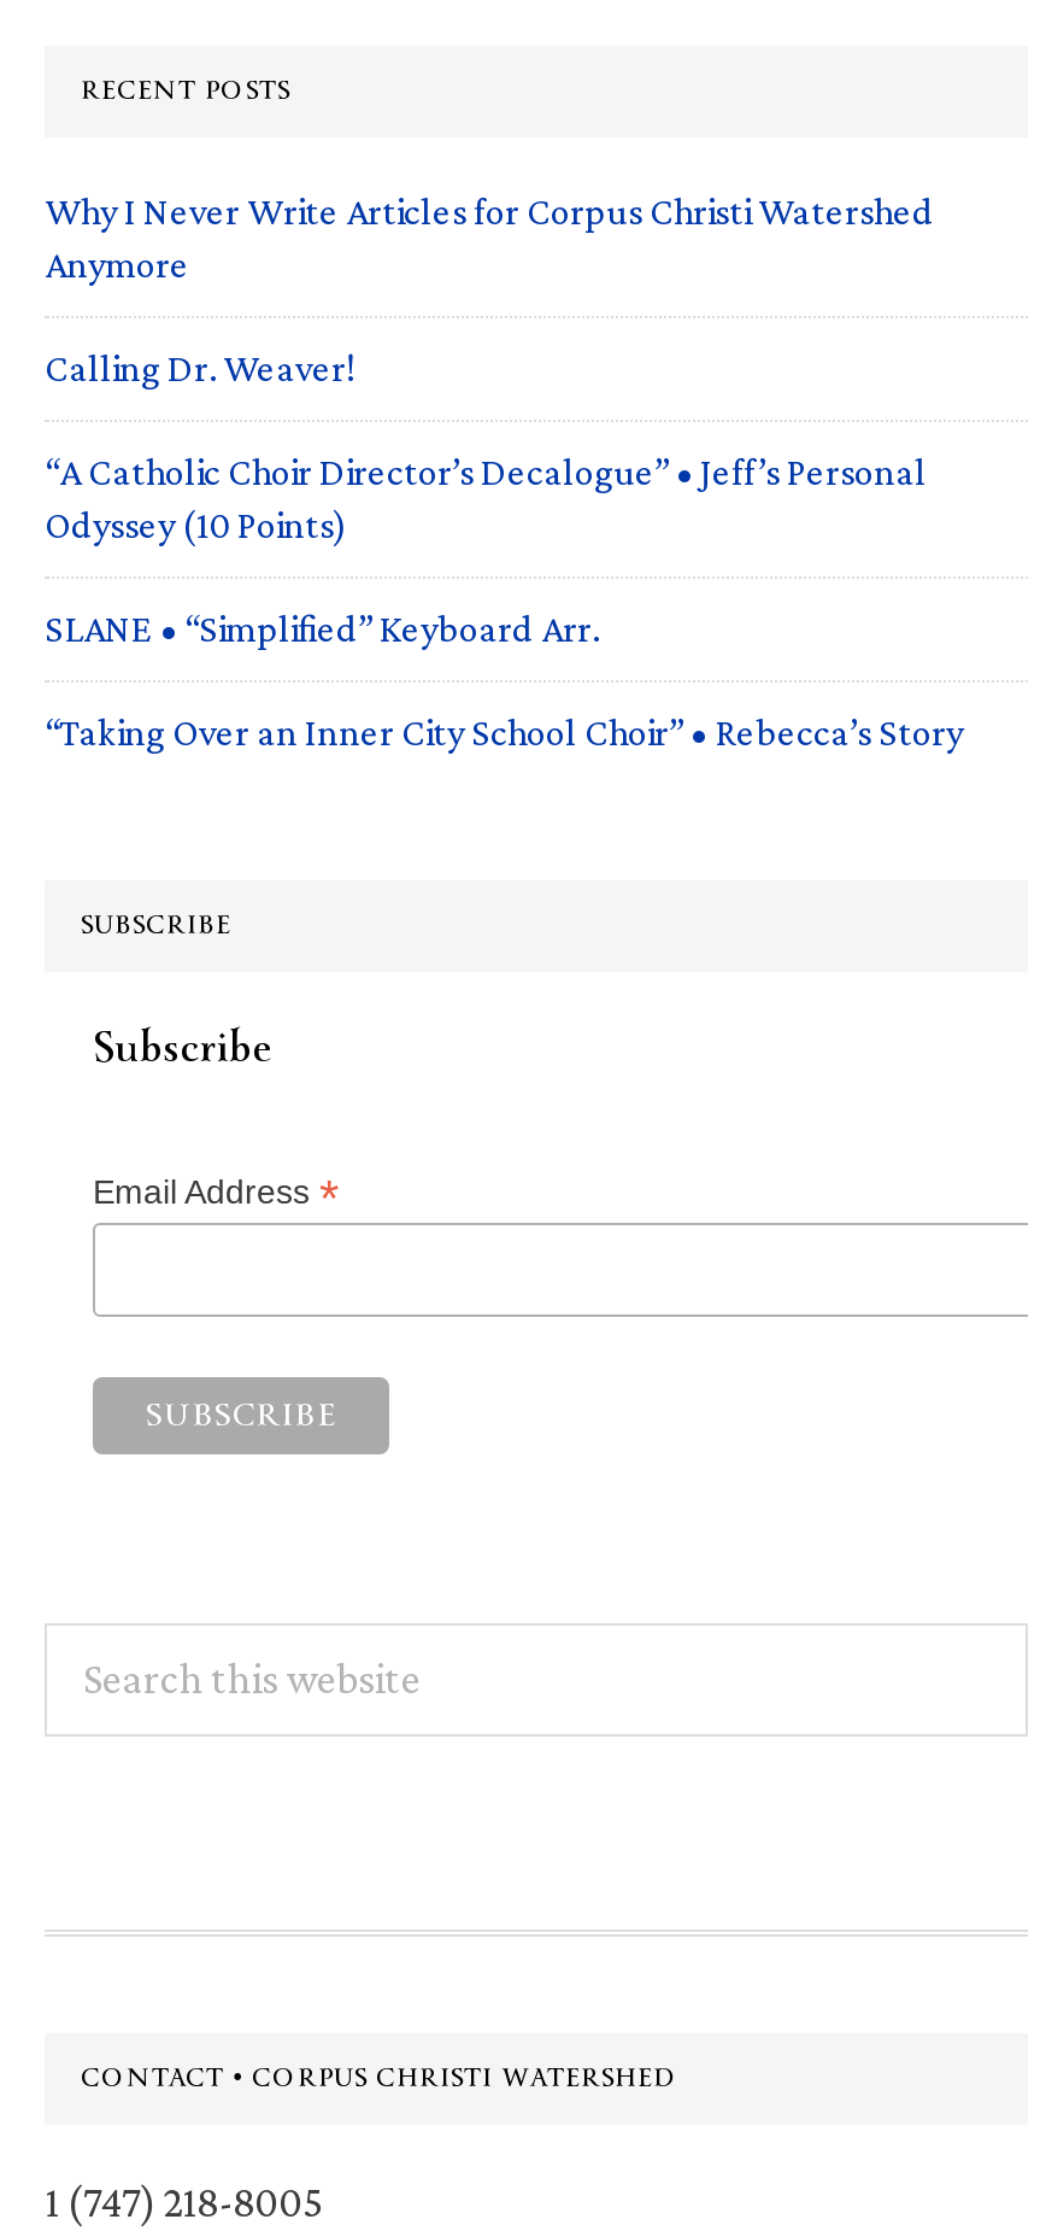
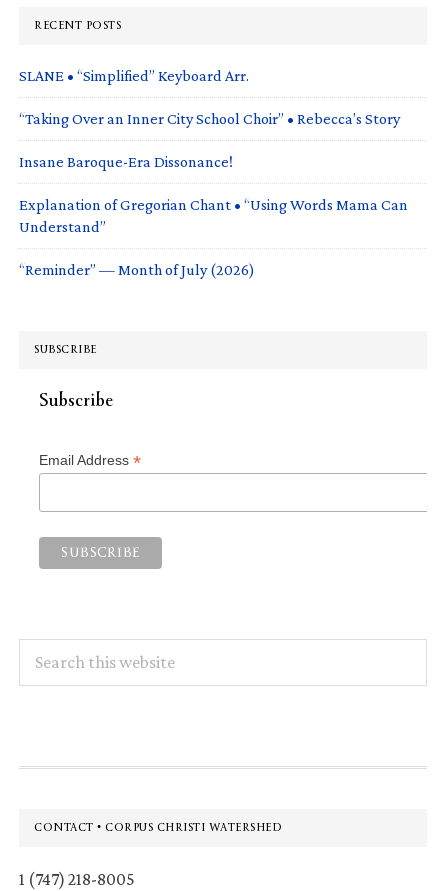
[45,190,934,545] Why I Never Write Articles for Corpus Christi Watershed | Anymore | Calling Dr. Weaver! | “A Catholic Choir Director’s Decalogue” • Jeff’s Personal | Odyssey (10 Points) -> none
moved [45,607,963,752] -> [19,67,400,127]: SLANE • “Simplified” Keyboard Arr. | “Taking Over an Inner City School Choir” • Rebecca’s Story
none -> [19,153,408,278] Insane Baroque-Era Dissonance! | Explanation of Gregorian Chant • “Using Words Mama Can | Understand” | “Reminder” — Month of July (2026)

